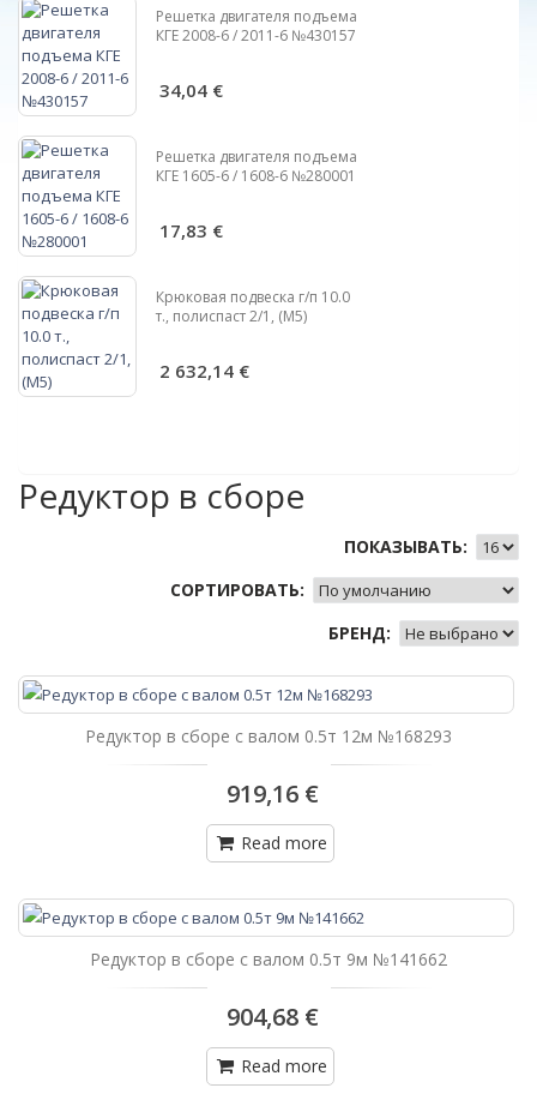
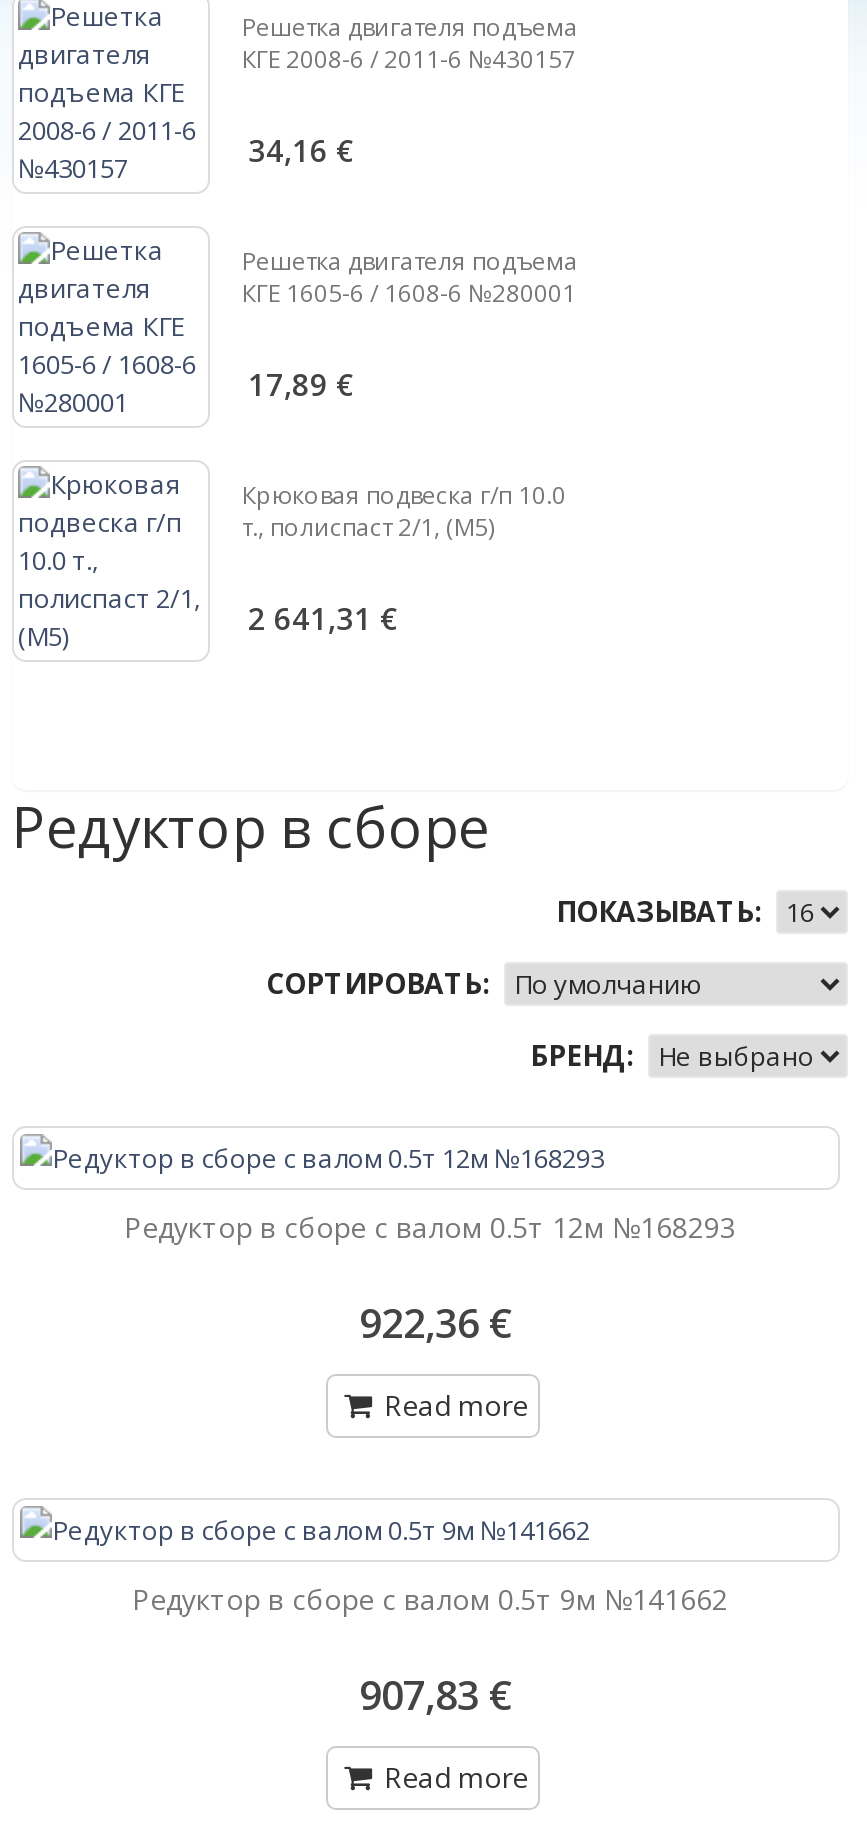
[159,78,223,102] 34,04 € -> [248,130,354,170] 34,16 €
[159,218,223,242] 17,83 € -> [248,364,354,404] 17,89 €
[159,359,249,383] 2 632,14 € -> [248,598,398,638] 2 641,31 €
[226,777,318,810] 919,16 € -> [359,1296,513,1350] 922,36 €
[226,1000,318,1033] 904,68 € -> [359,1668,513,1722] 907,83 €

